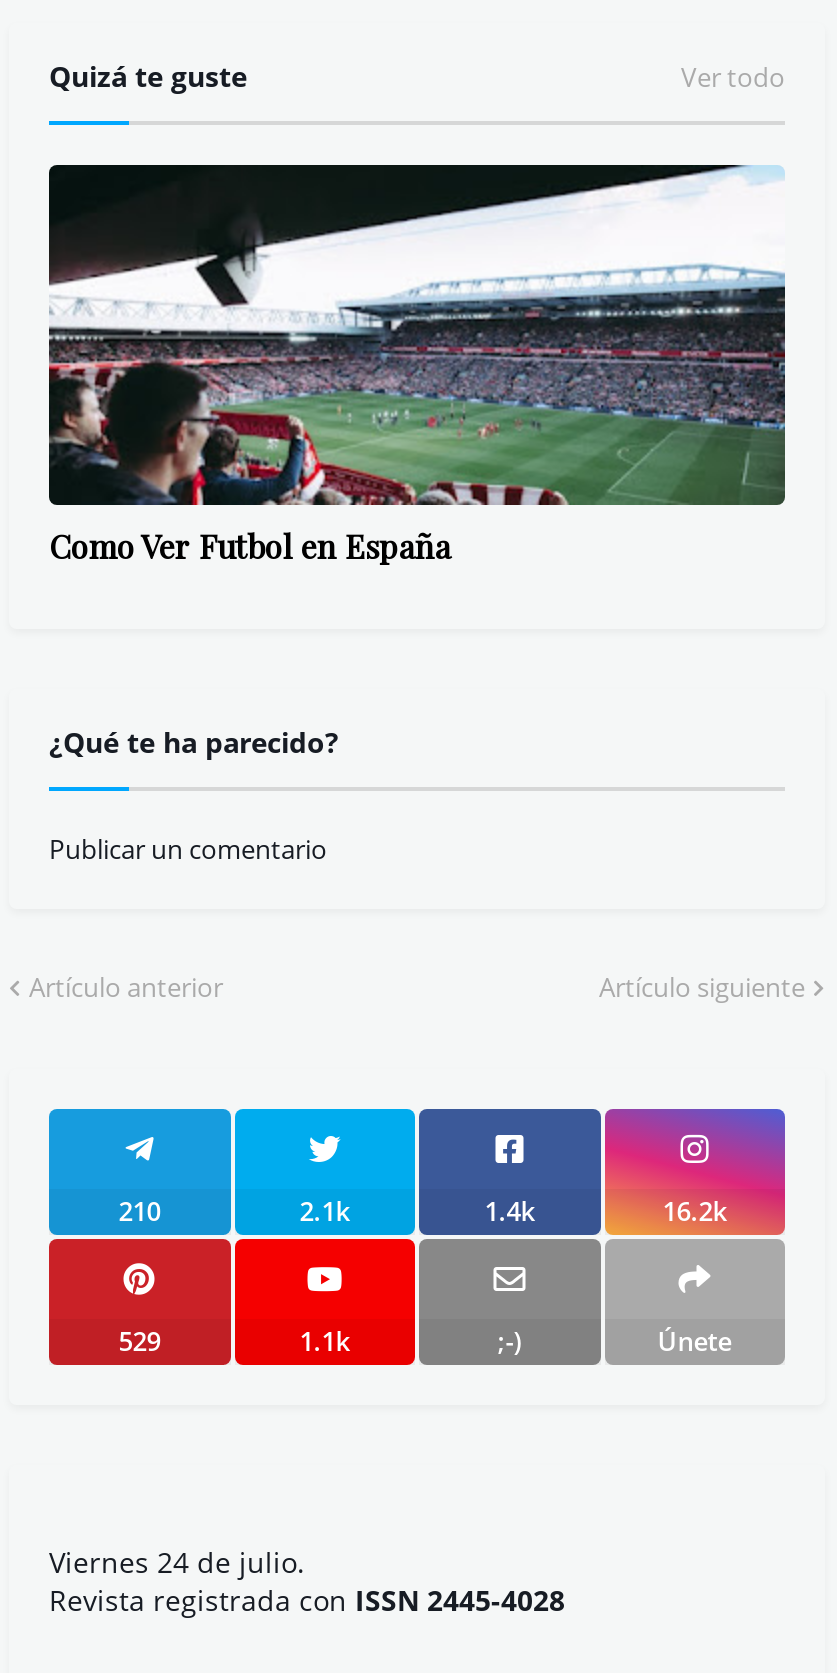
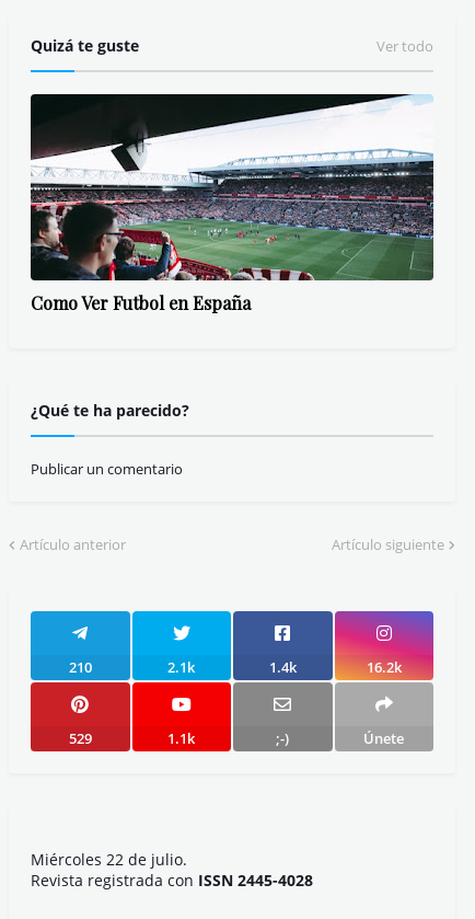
[49,1543,305,1581] Viernes 24 de julio. -> [31,849,187,870] Miércoles 22 de julio.

